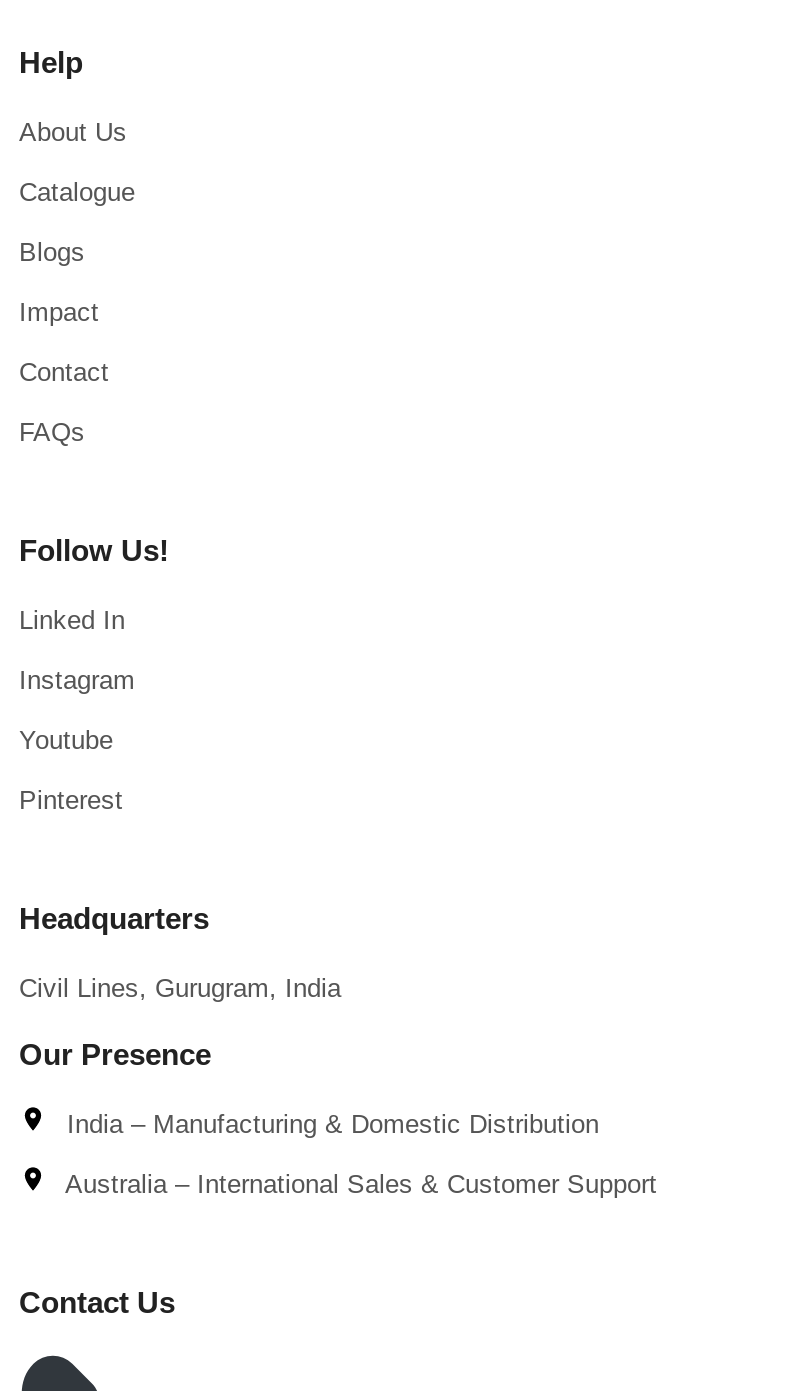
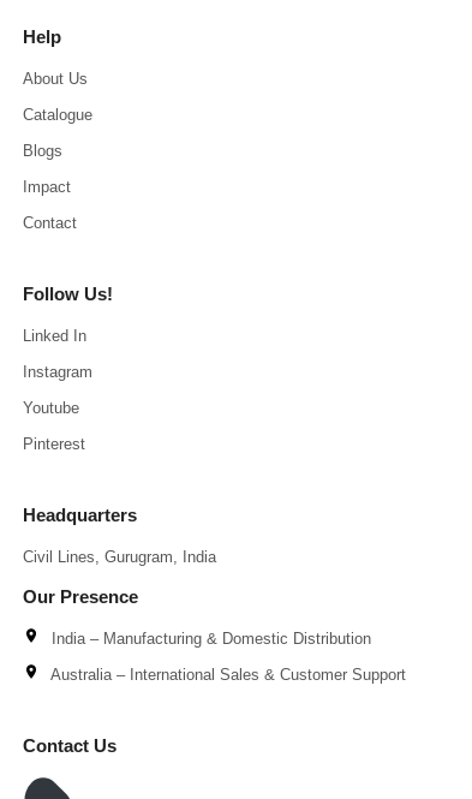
[19,417,85,447] FAQs -> none

